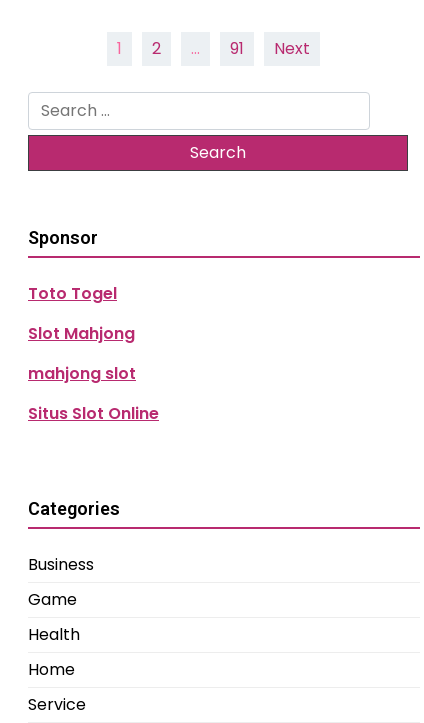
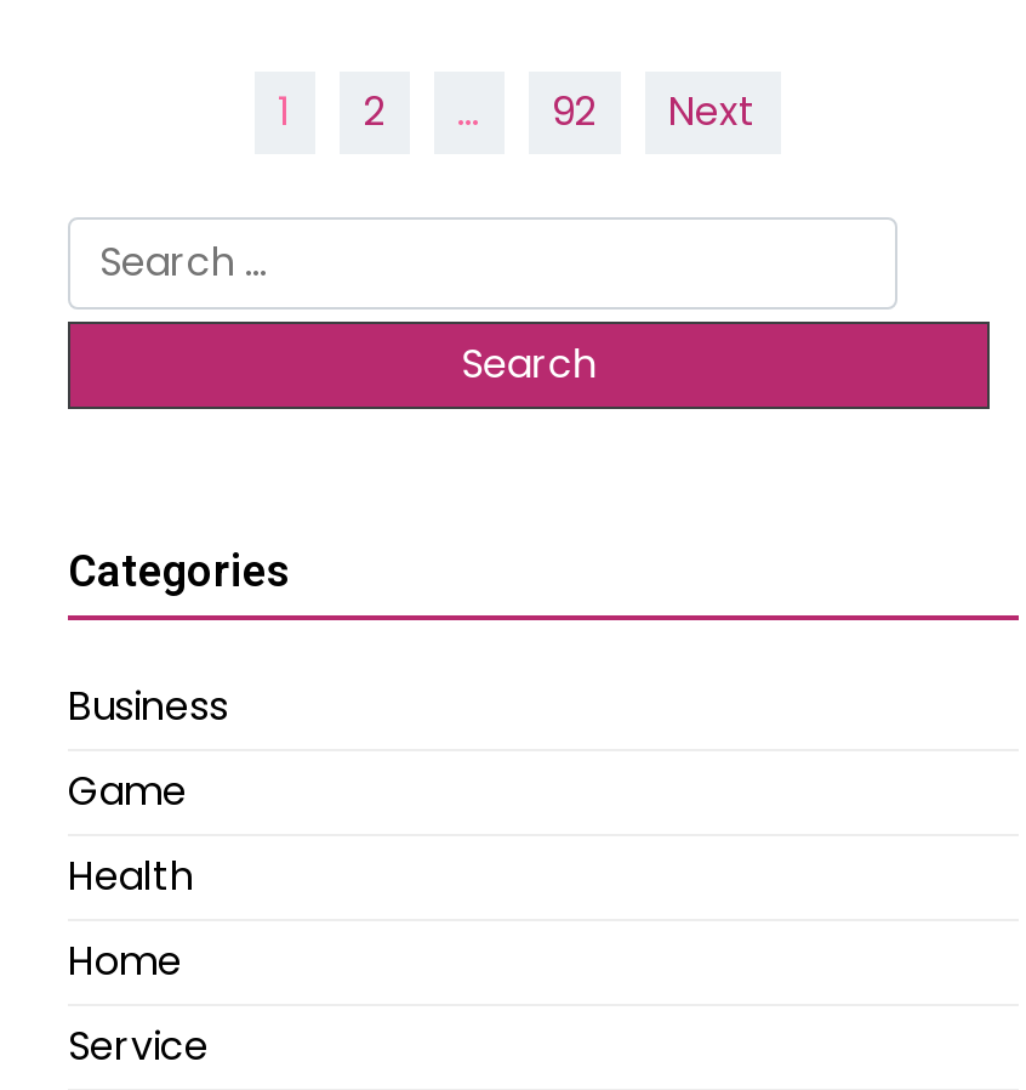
[229,37,243,60] 91 -> [552,84,595,140] 92
[28,227,159,425] Sponsor | Toto Togel | Slot Mahjong | mahjong slot | Situs Slot Online -> none

